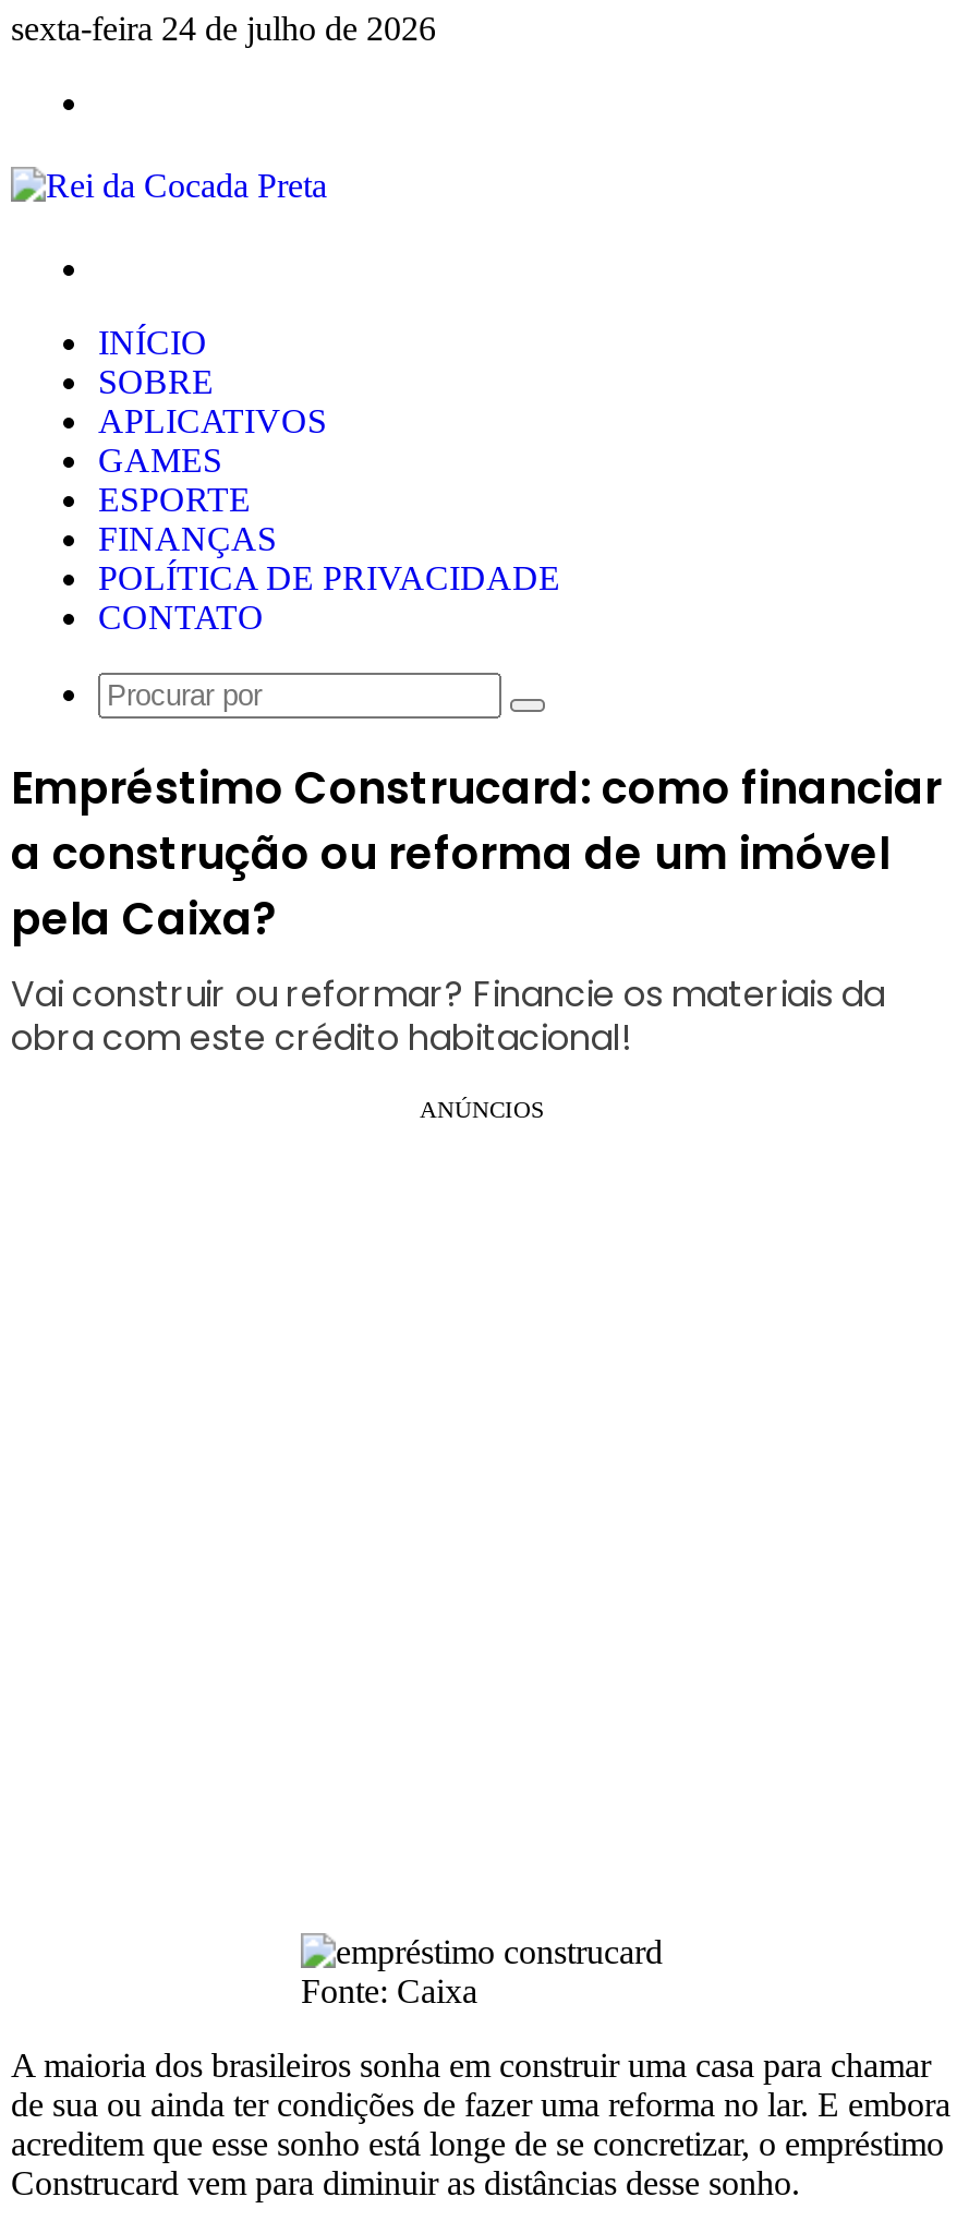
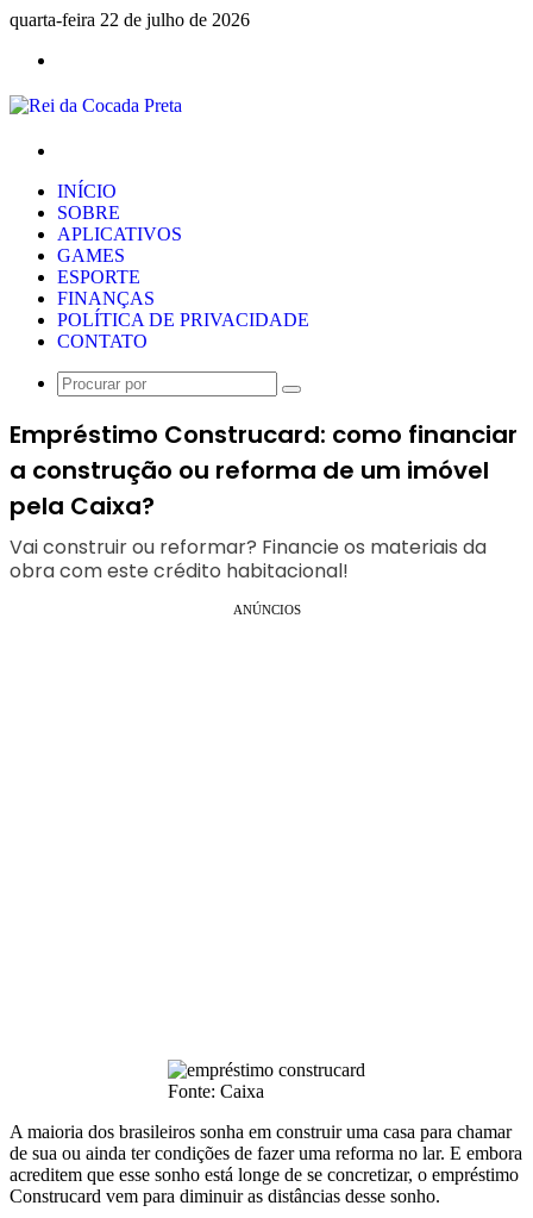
[11,10,436,47] sexta-feira 24 de julho de 2026 -> [10,10,250,30] quarta-feira 22 de julho de 2026

